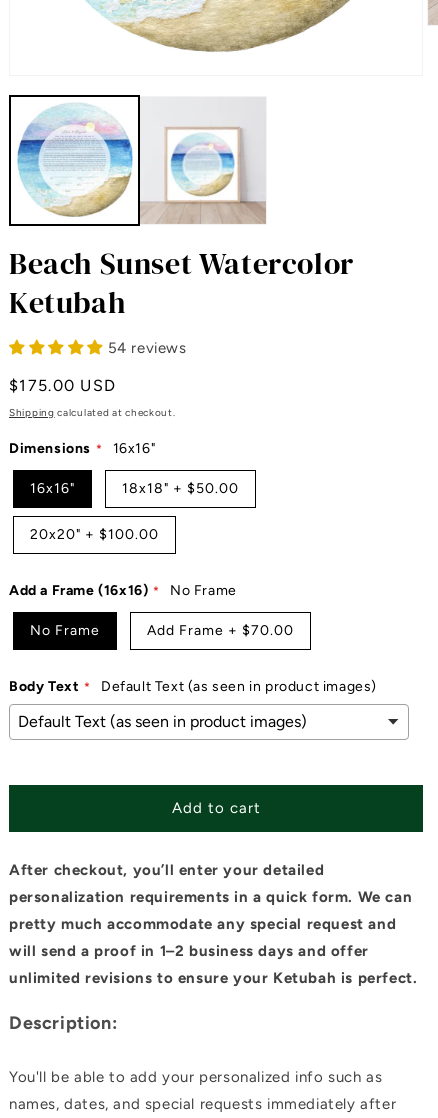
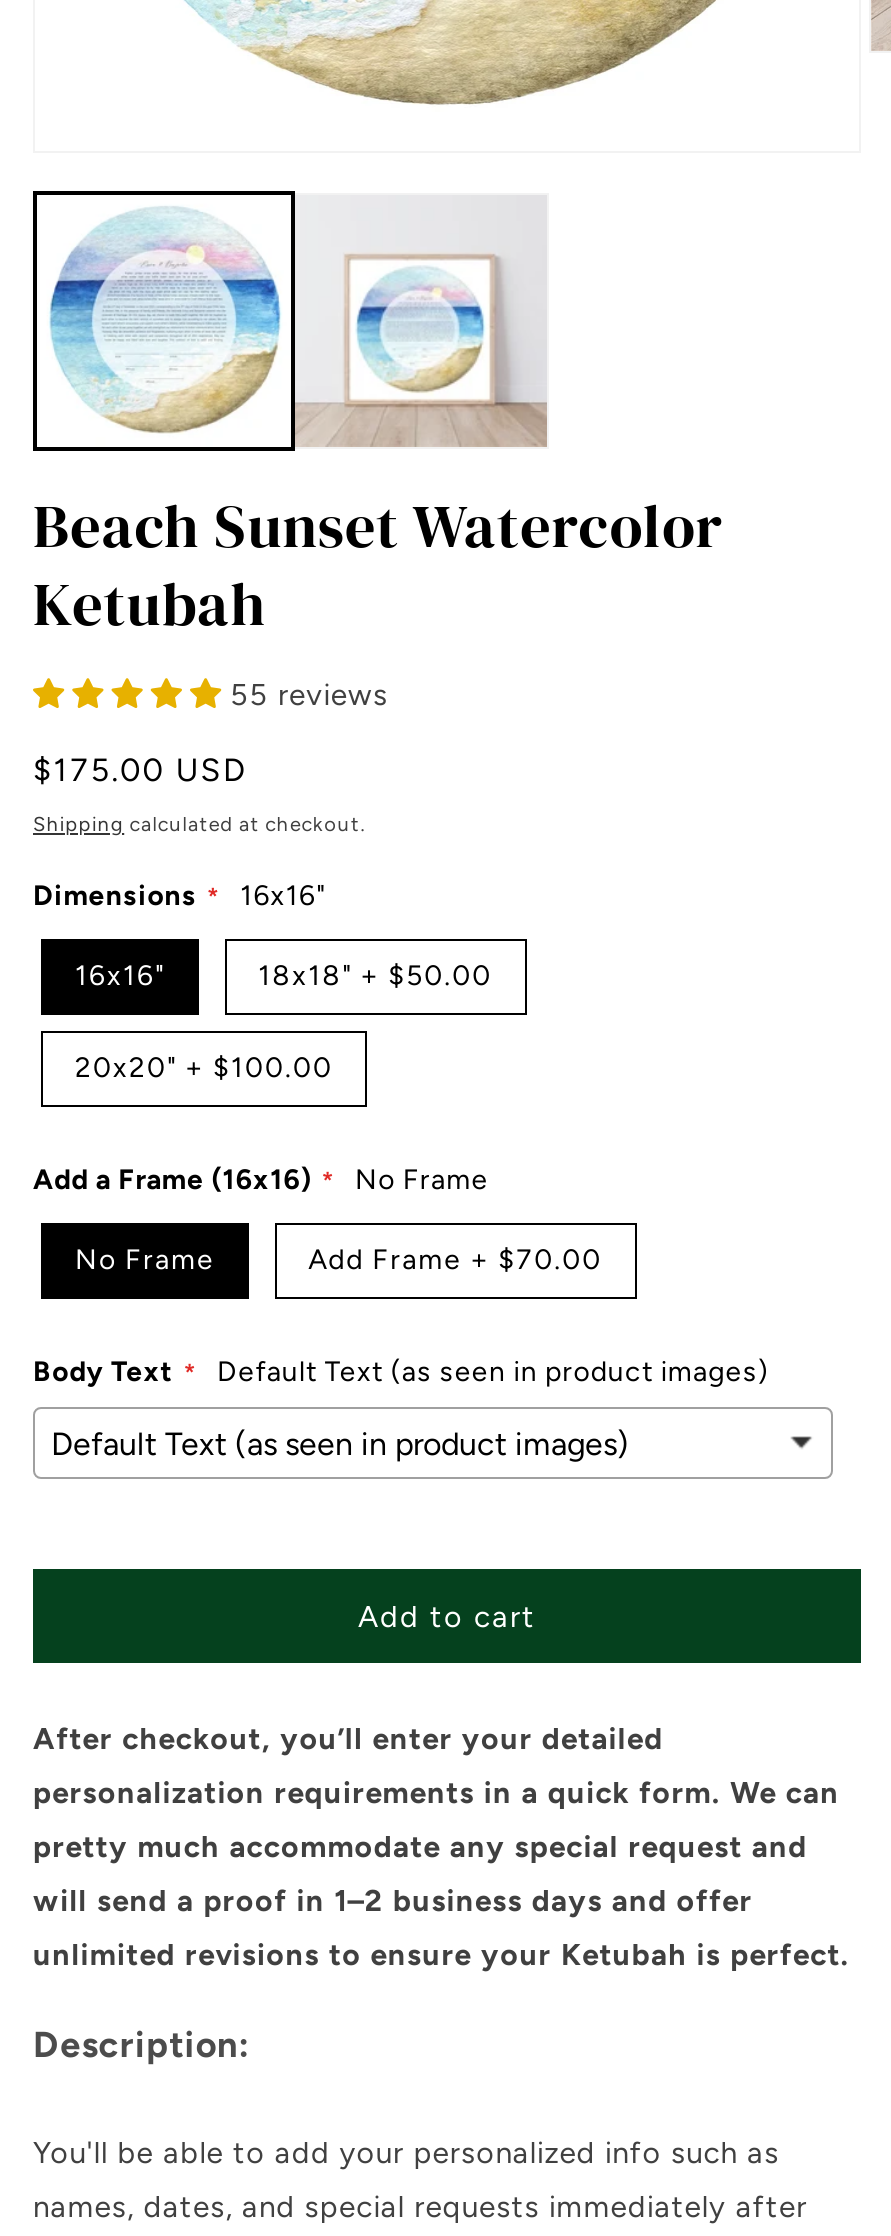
[108,339,187,357] 54 reviews -> [230,677,388,713] 55 reviews

